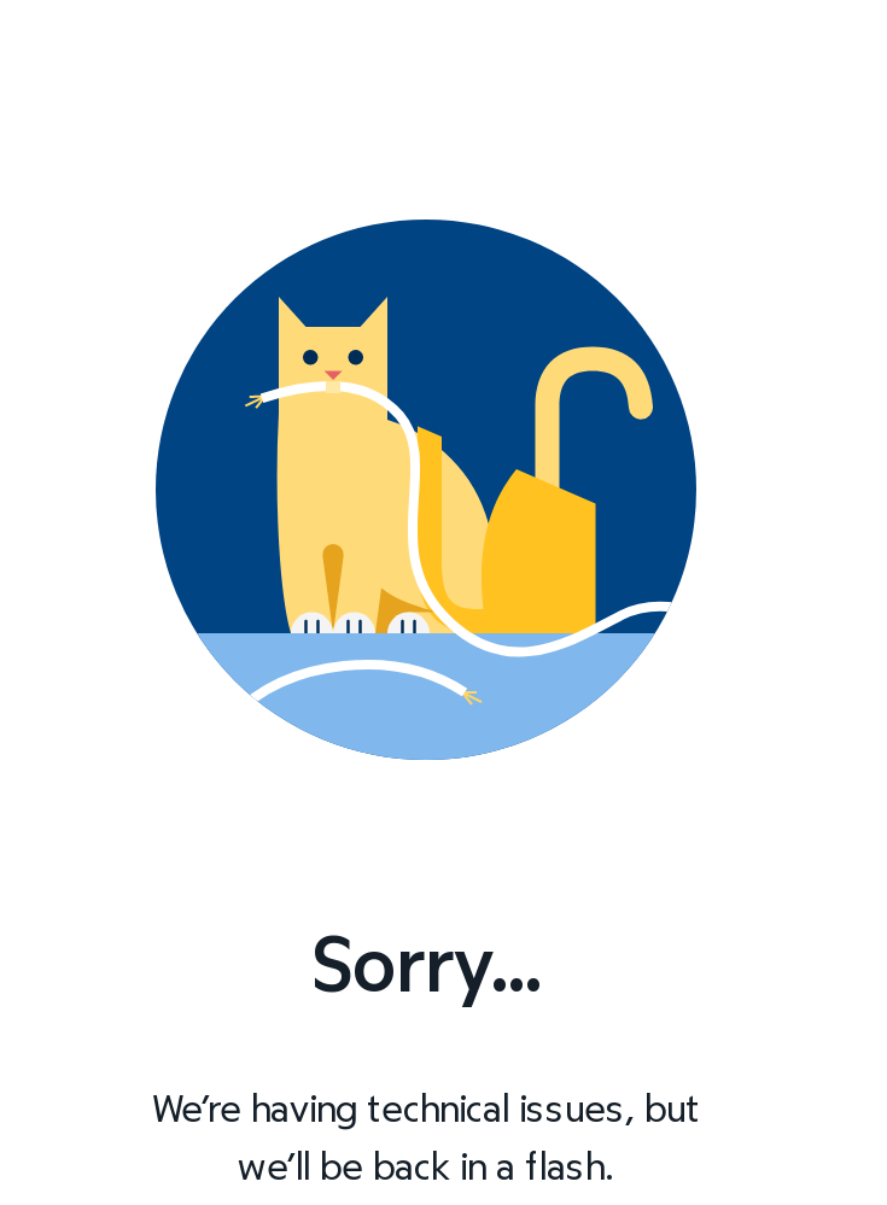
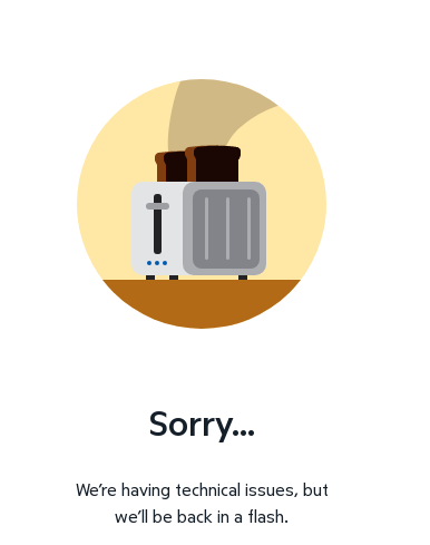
[153,217,699,762] [image] -> [77,78,326,330] [image]

